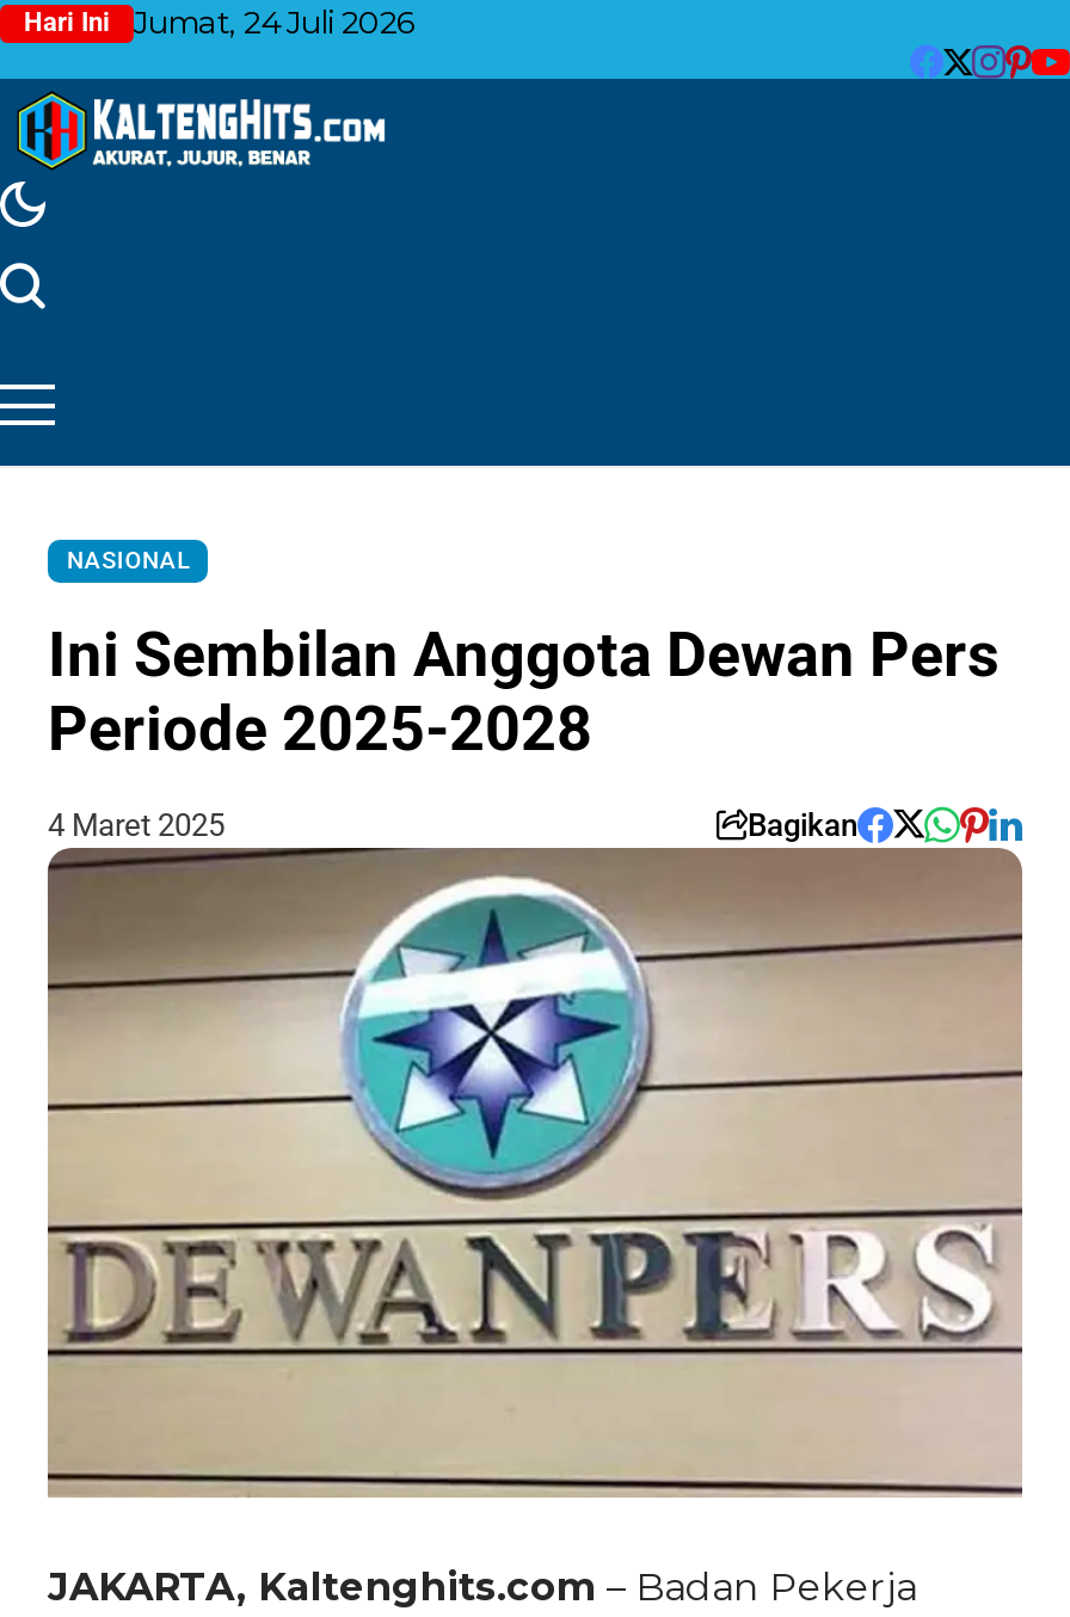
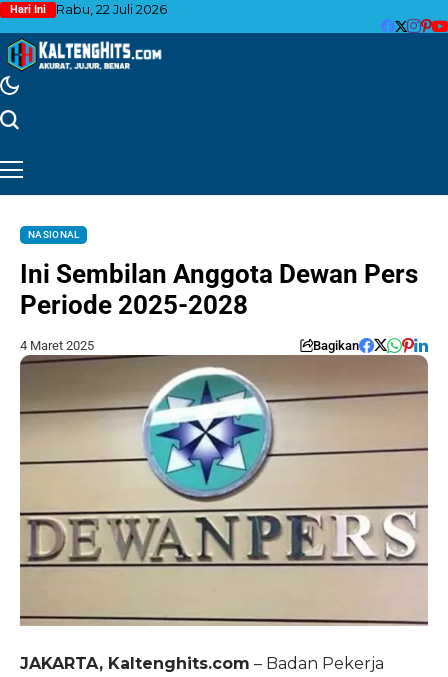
[24,2,416,41] Hari Ini Jumat, 24 Juli 2026 -> [10,1,167,17] Hari Ini Rabu, 22 Juli 2026

